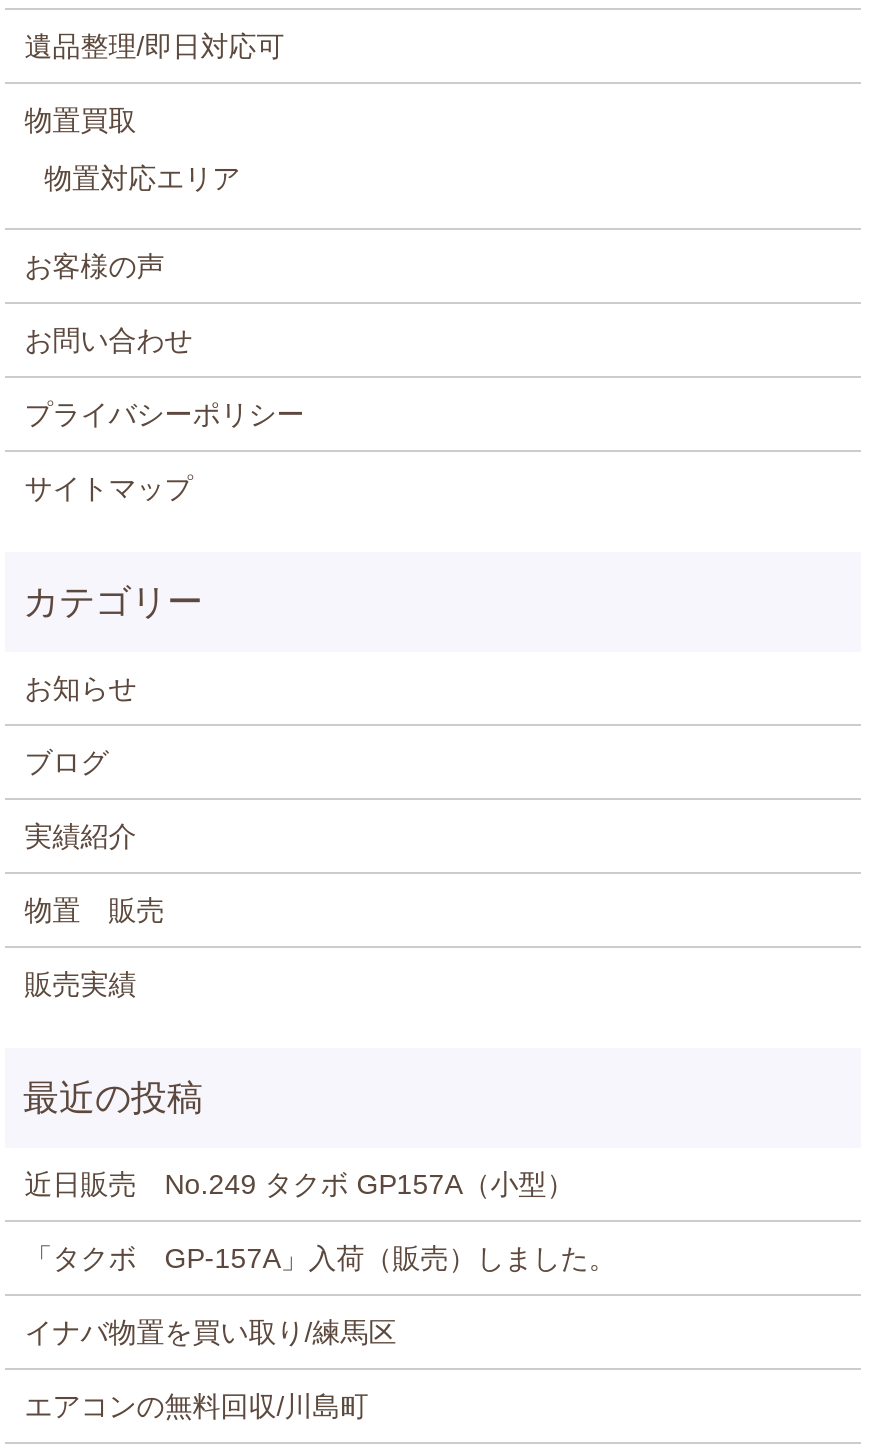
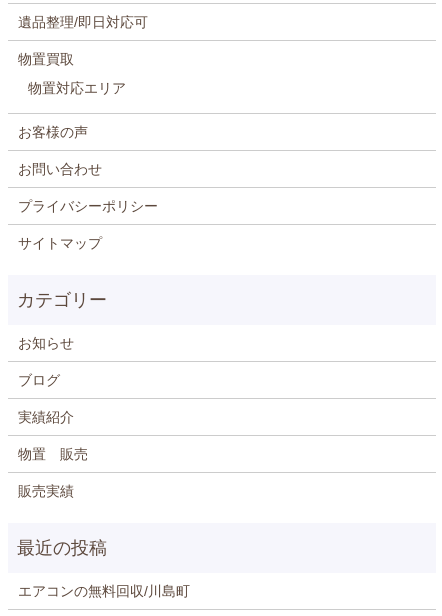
[25,1169,617,1349] 近日販売 No.249 タクボ GP157A（小型） | 「タクボ GP-157A」入荷（販売）しました。 | イナバ物置を買い取り/練馬区 -> none

